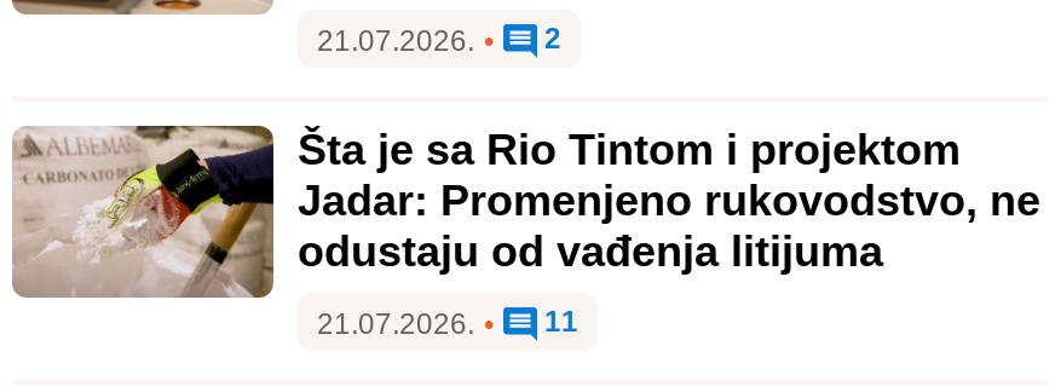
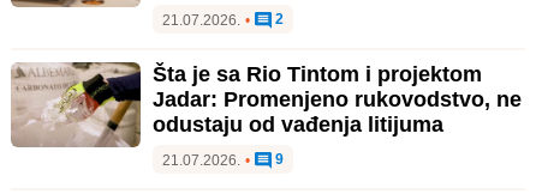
[317,305,578,341] 21.07.2026. • 11 -> [162,151,284,169] 21.07.2026. • 9

